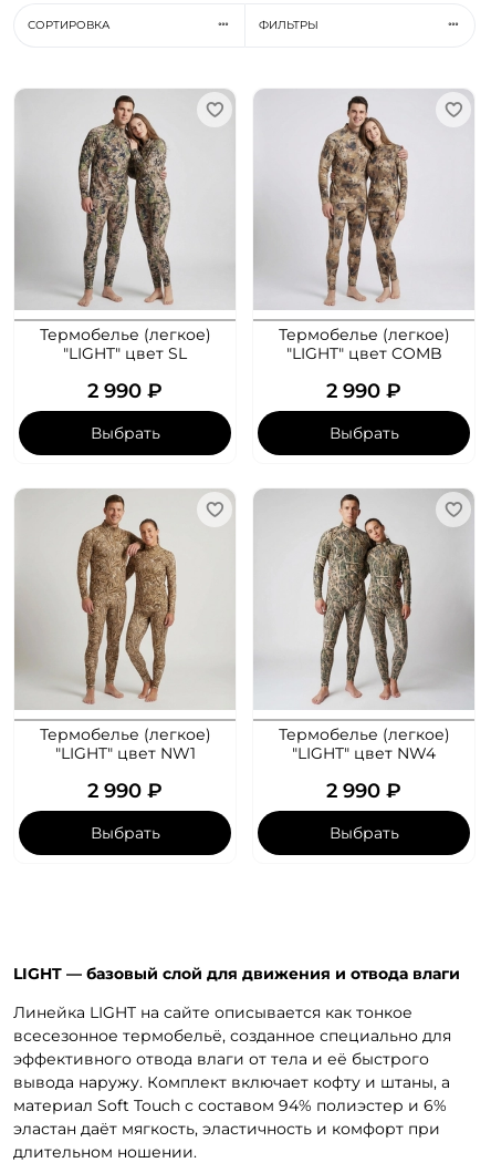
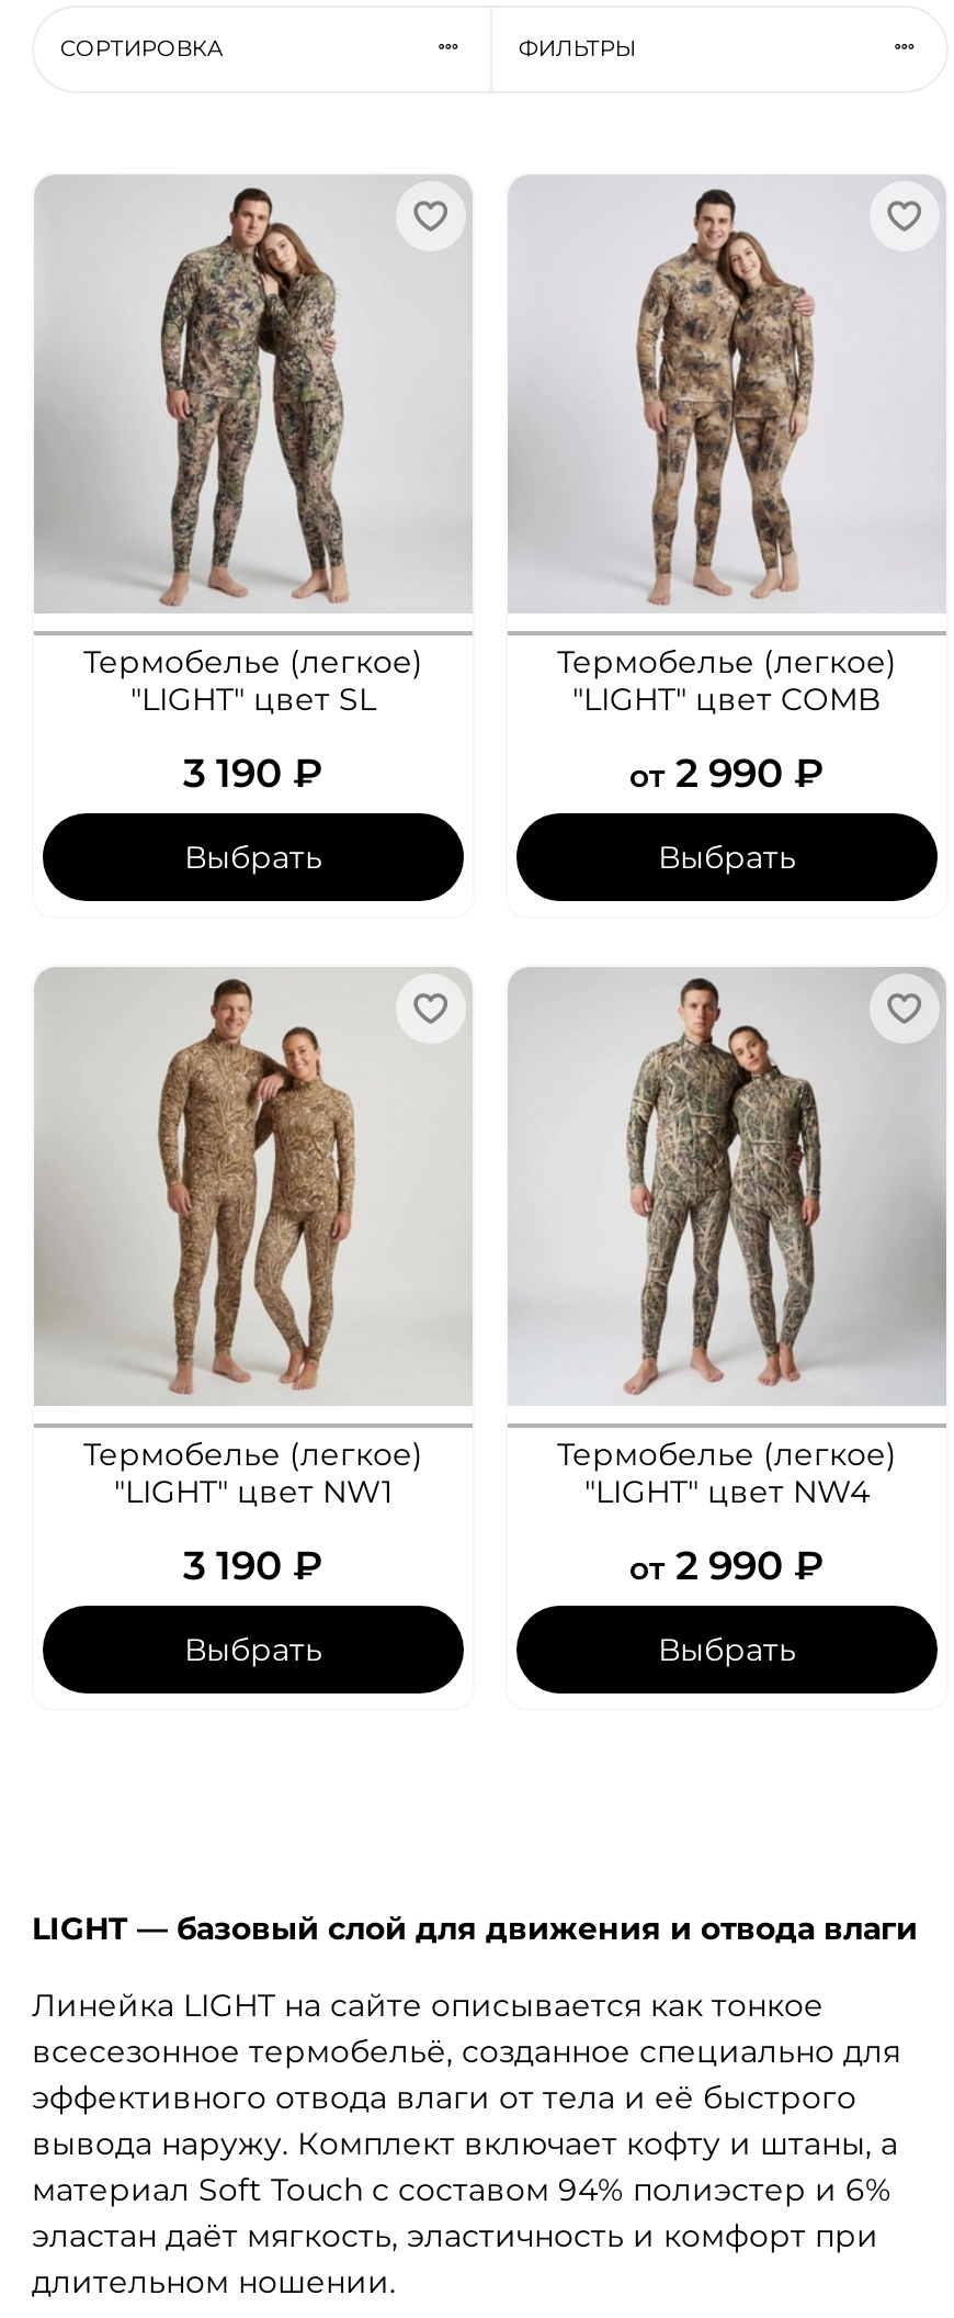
[87,377,163,403] 2 990 ₽ -> [183,746,323,797] 3 190 ₽
[326,377,401,403] 2 990 ₽ -> [629,746,825,797] от 2 990 ₽
[87,777,163,802] 2 990 ₽ -> [183,1539,323,1589] 3 190 ₽
[326,777,401,802] 2 990 ₽ -> [629,1539,825,1589] от 2 990 ₽

